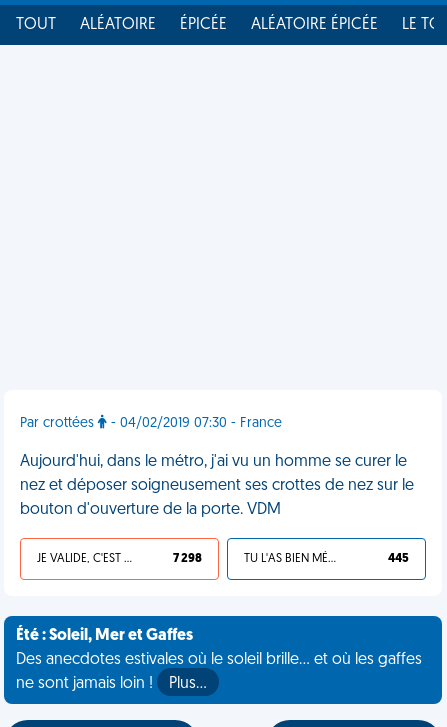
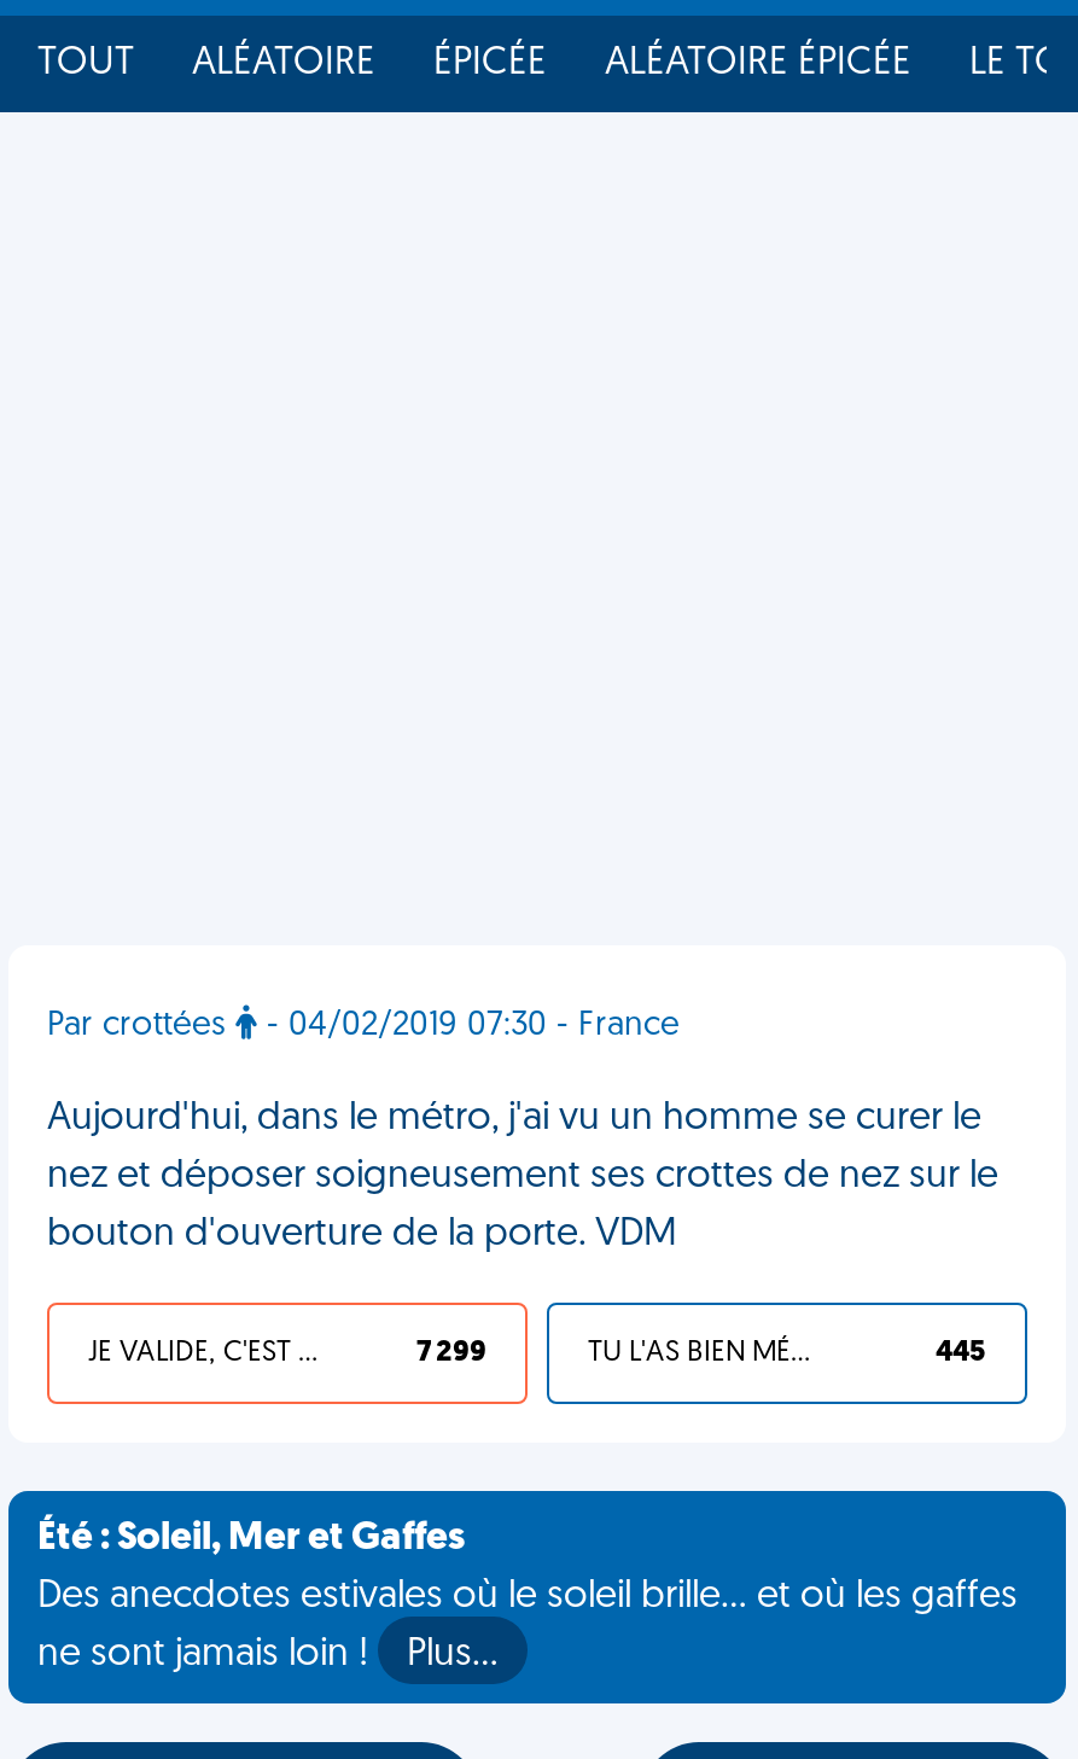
[173,553,202,565] 7 298 -> [416,1339,486,1368] 7 299

